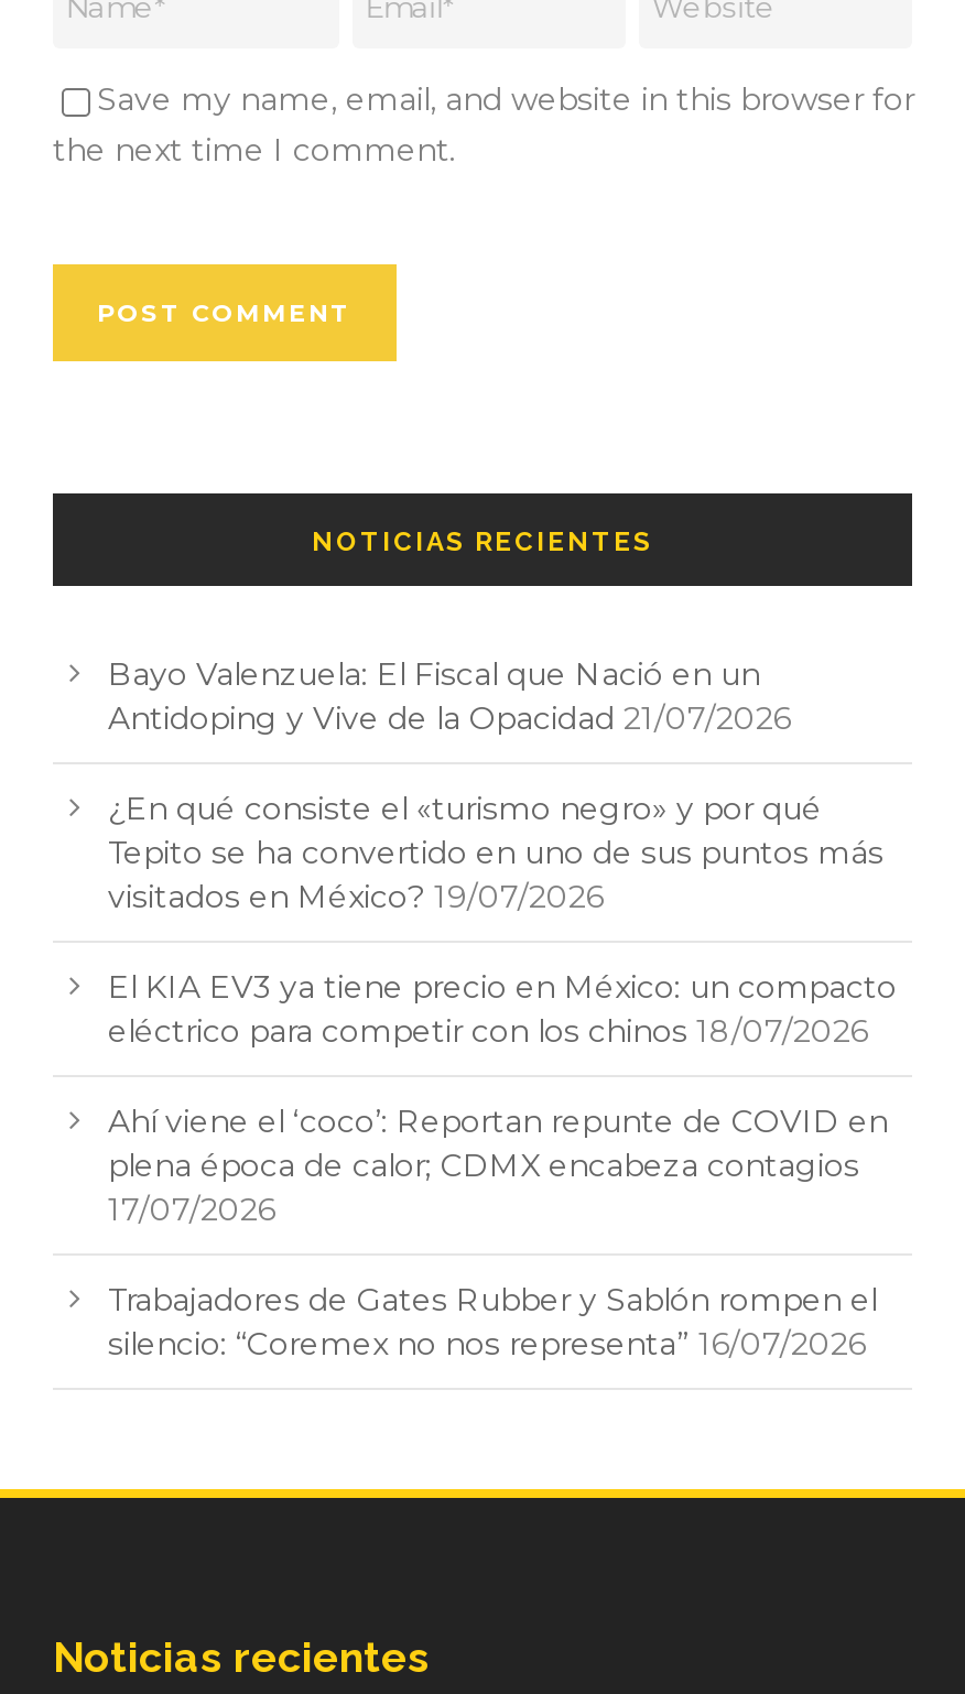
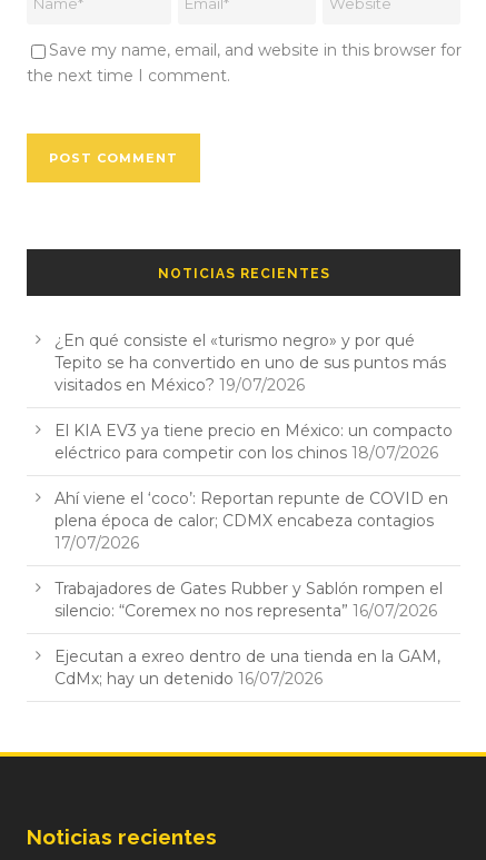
[108,655,791,739] Bayo Valenzuela: El Fiscal que Nació en un | Antidoping y Vive de la Opacidad 21/07/2026 -> none
moved [108,790,897,1364] -> [54,331,453,621]: ¿En qué consiste el «turismo negro» y por qué | Tepito se ha convertido en uno de sus puntos más | visitados en México? 19/07/2026 | ... | Trabajadores de Gates Rubber y Sablón rompen el | silencio: “Coremex no nos representa” 16/07/2026
none -> [54,647,440,689] Ejecutan a exreo dentro de una tienda en la GAM, | CdMx; hay un detenido 16/07/2026

